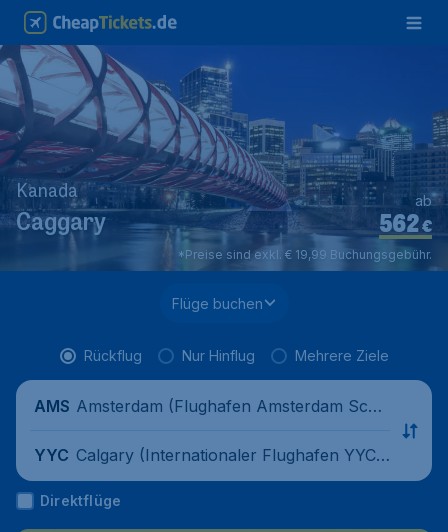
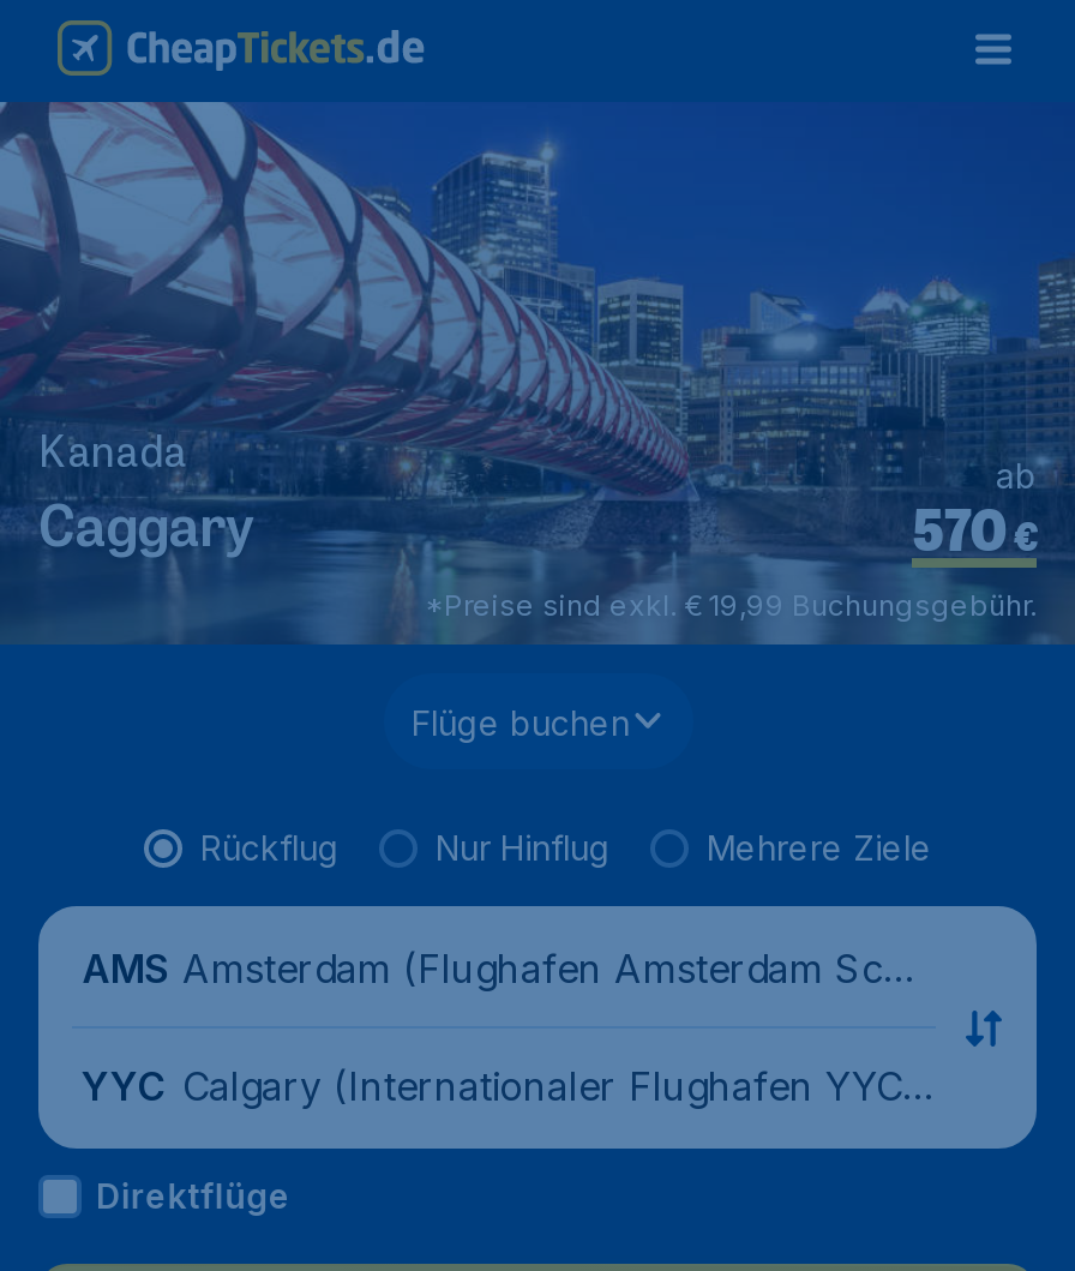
[379,206,419,239] 562 -> [912,488,1007,568] 570

